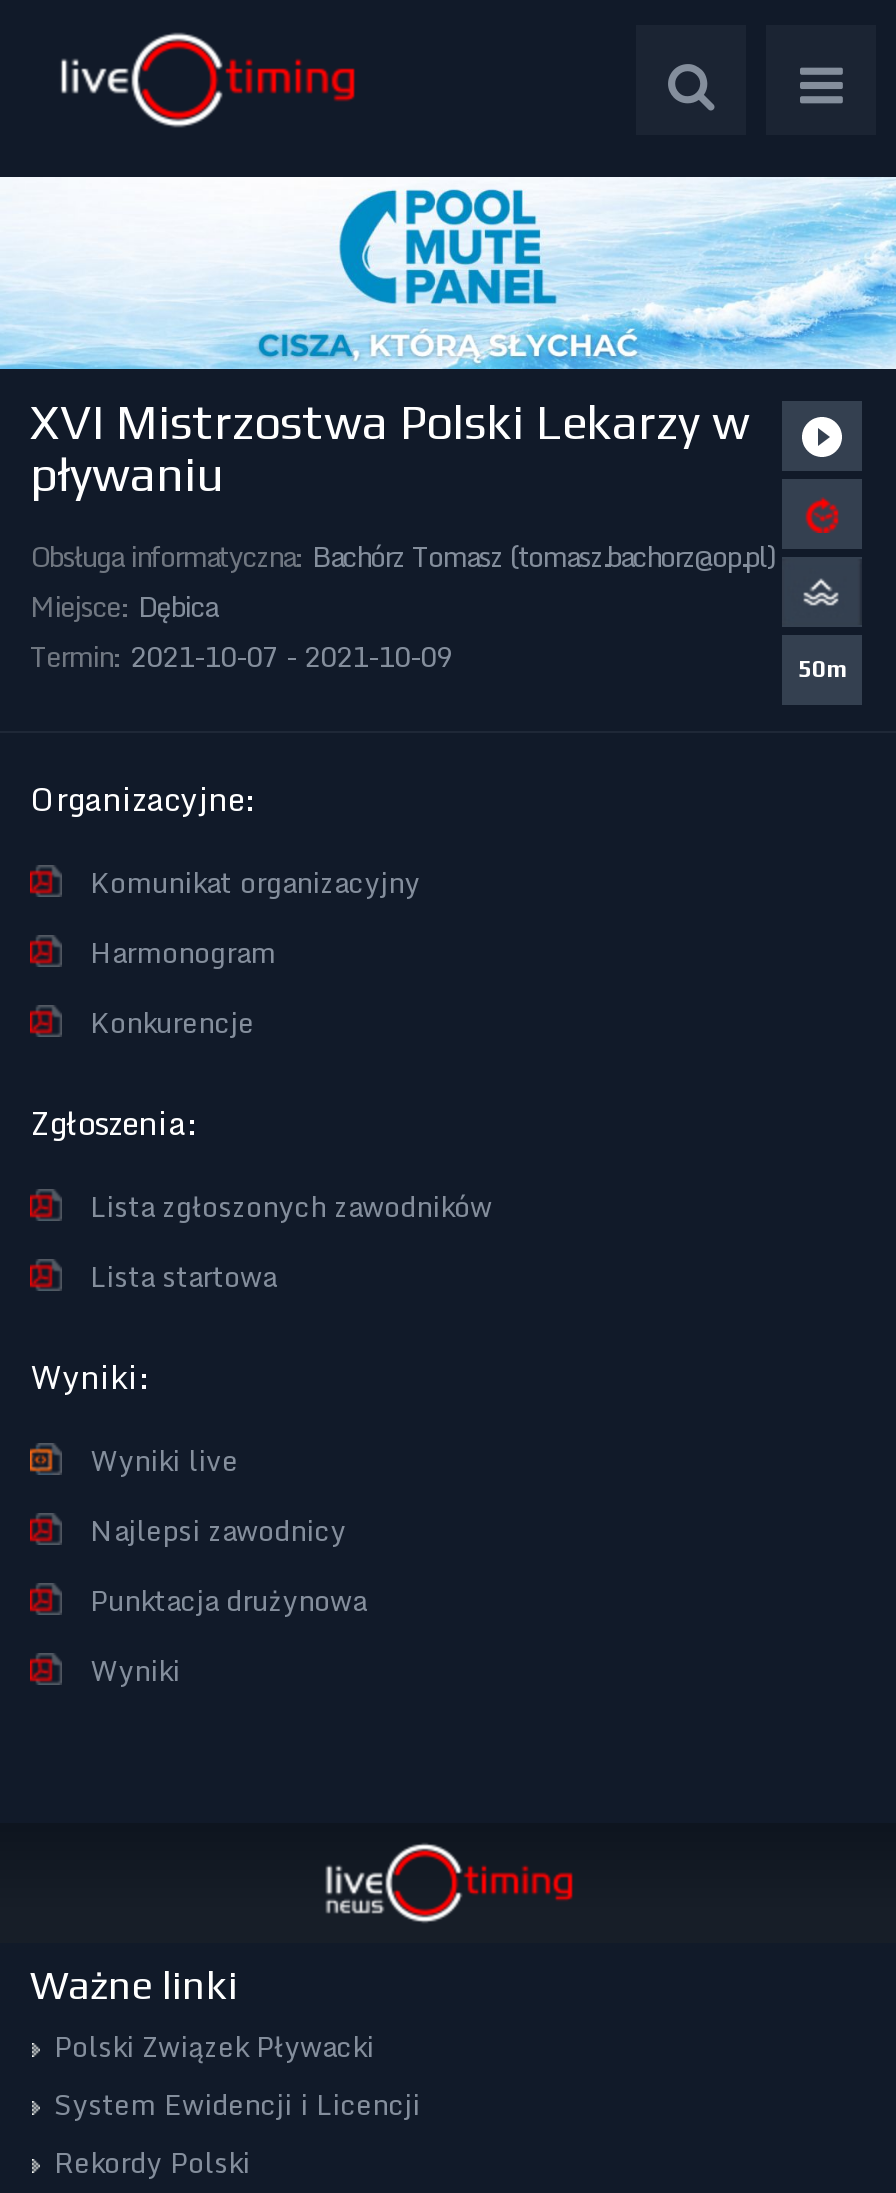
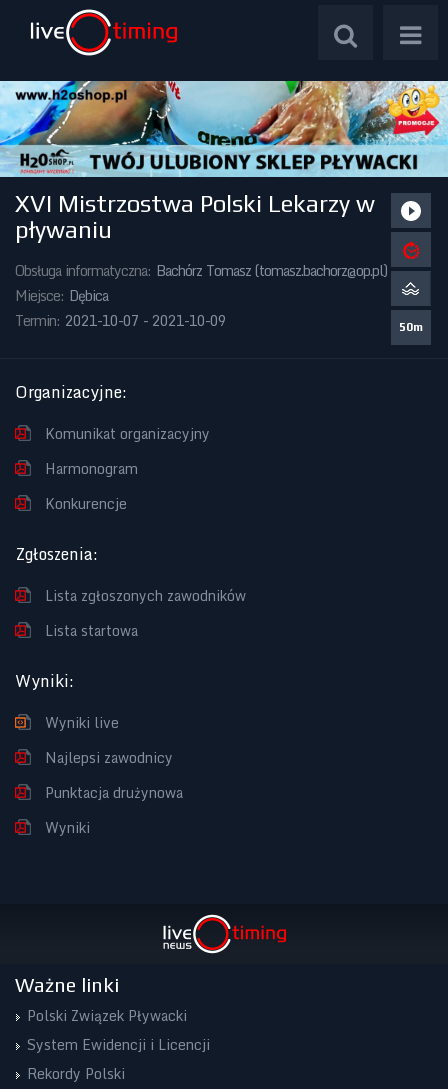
[6,175,890,369] [image] -> [3,80,445,177] [image]

